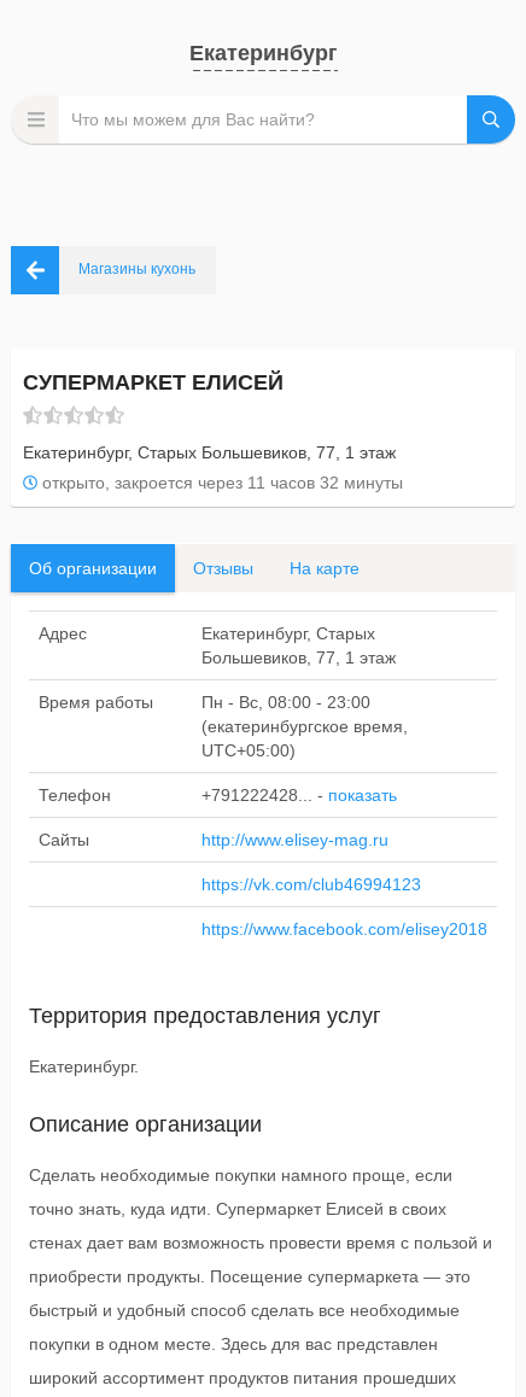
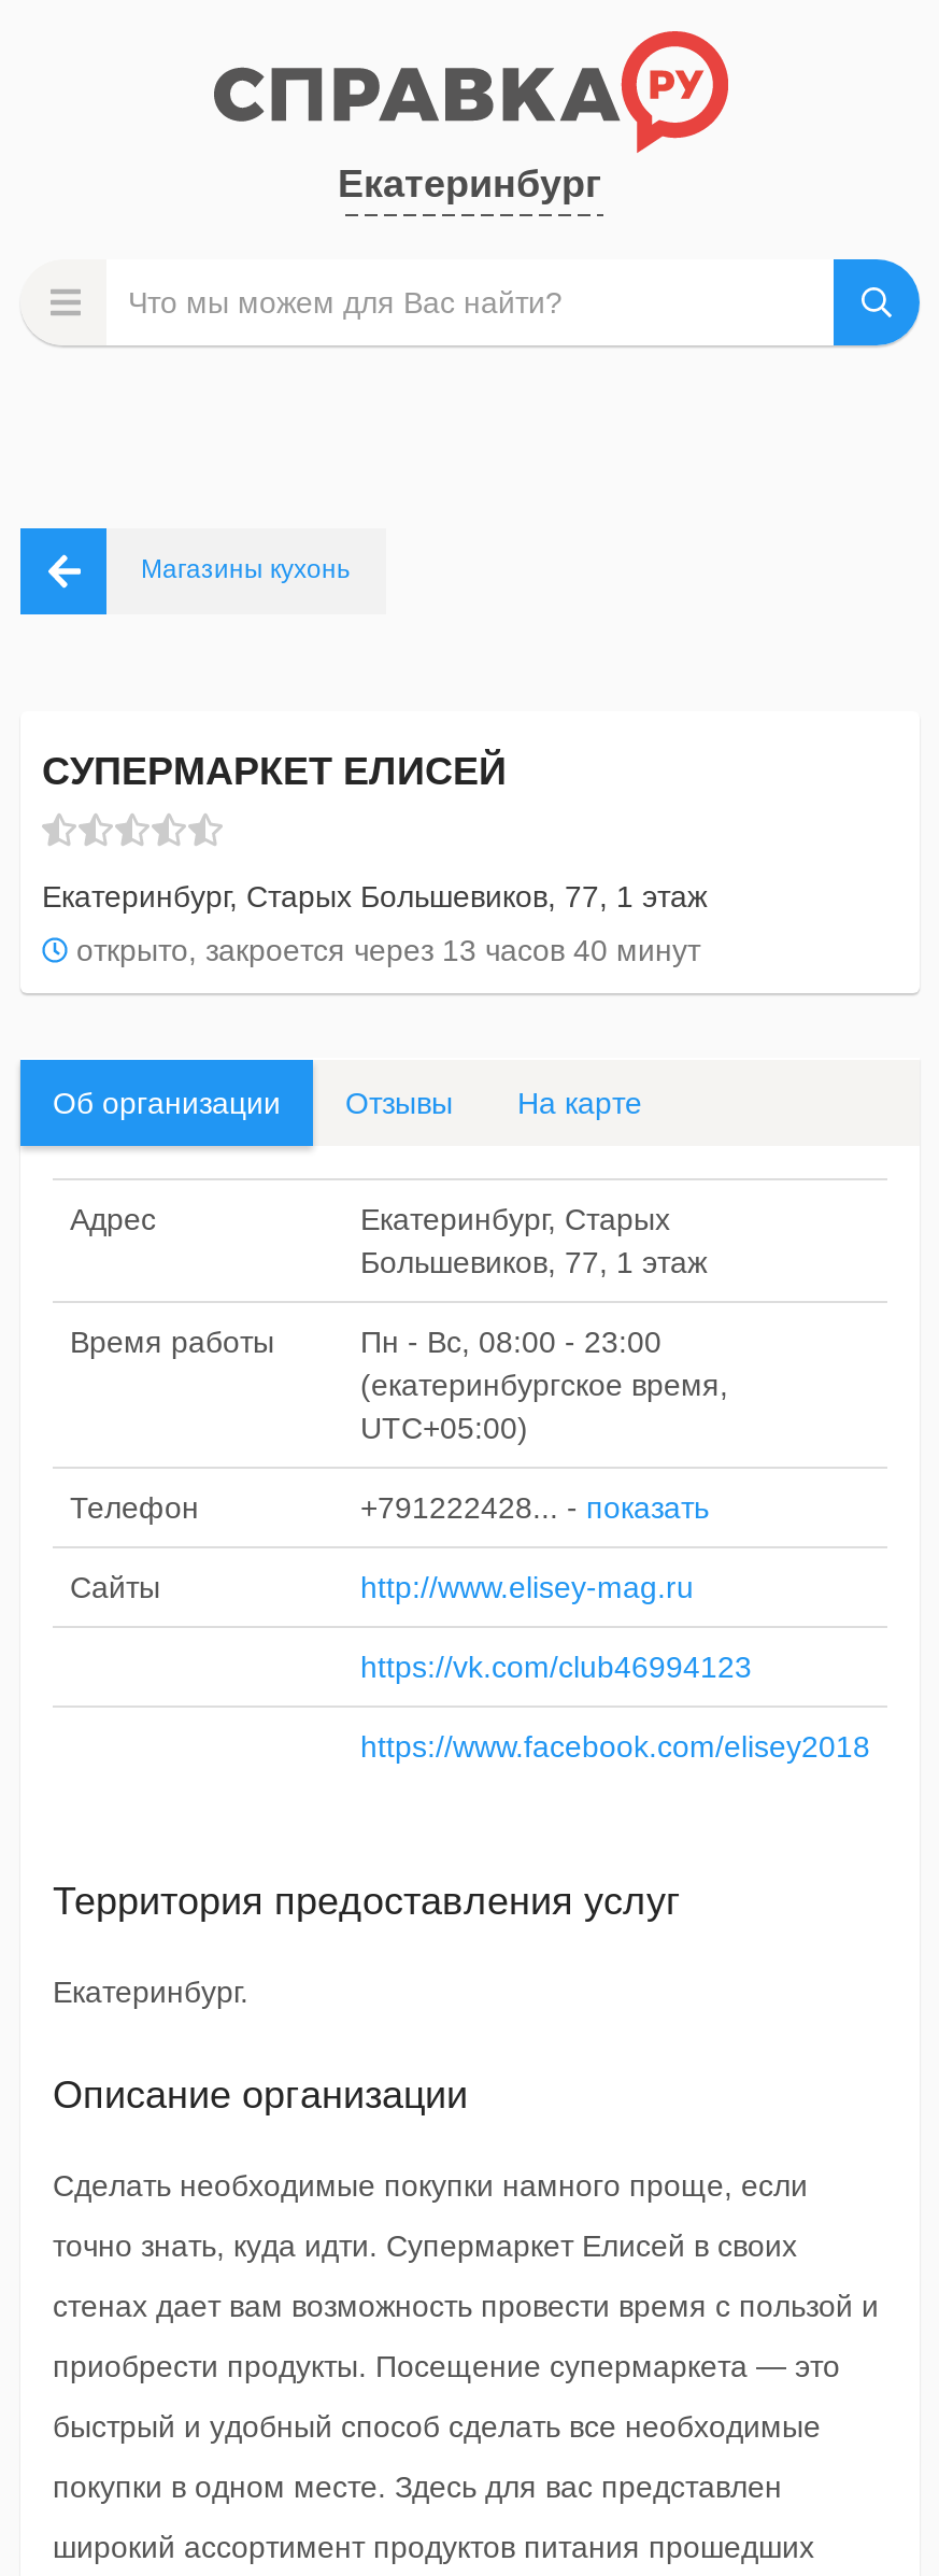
none -> [212,29,730,154] [image]
[37,473,403,492] открыто, закроется через 11 часов 32 минуты -> [68,933,700,967] открыто, закроется через 13 часов 40 минут

